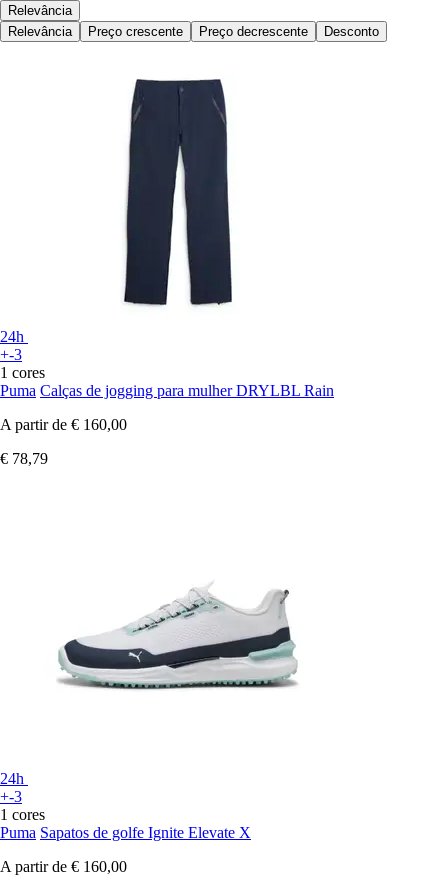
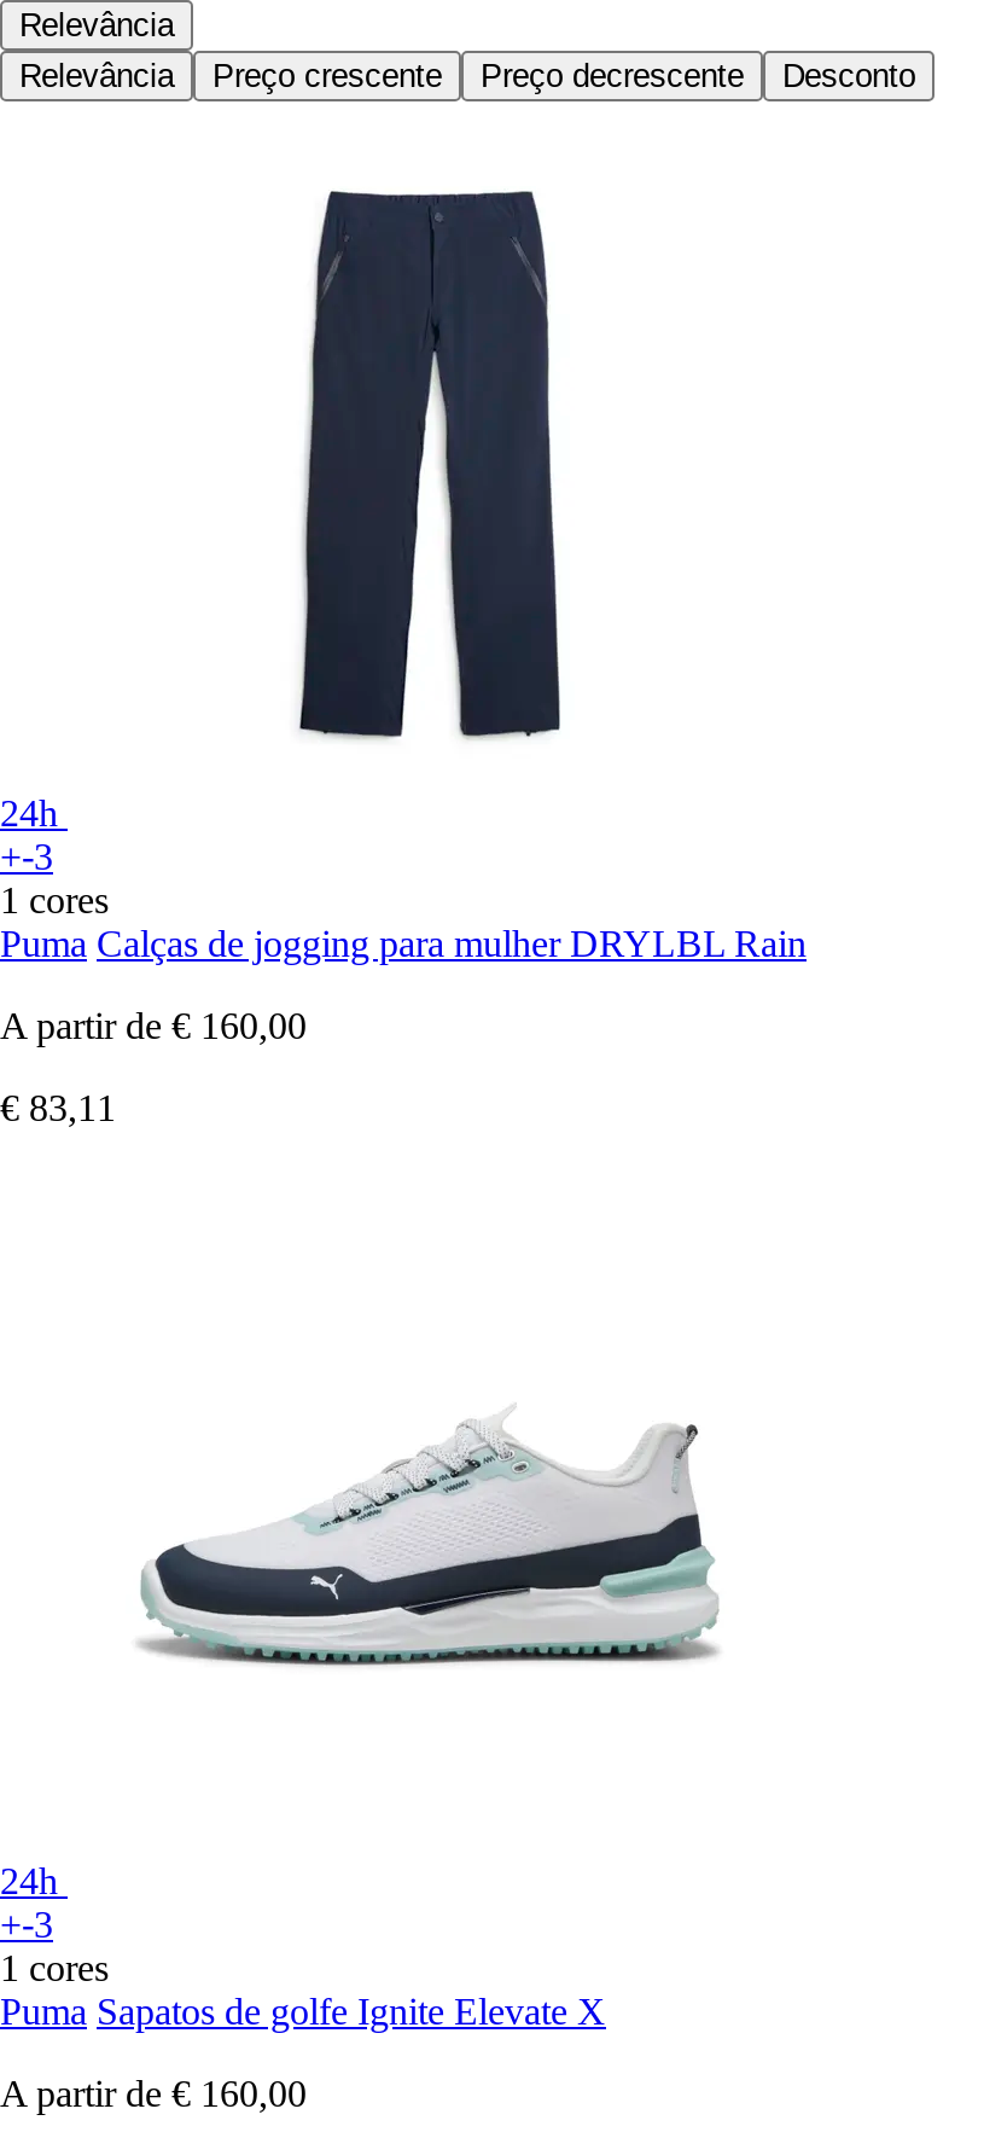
[0,450,48,467] € 78,79 -> [0,1087,116,1128] € 83,11

